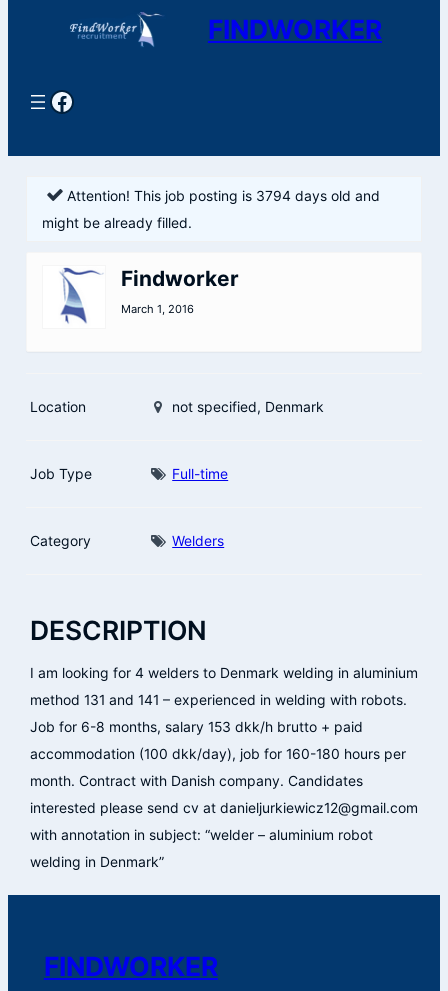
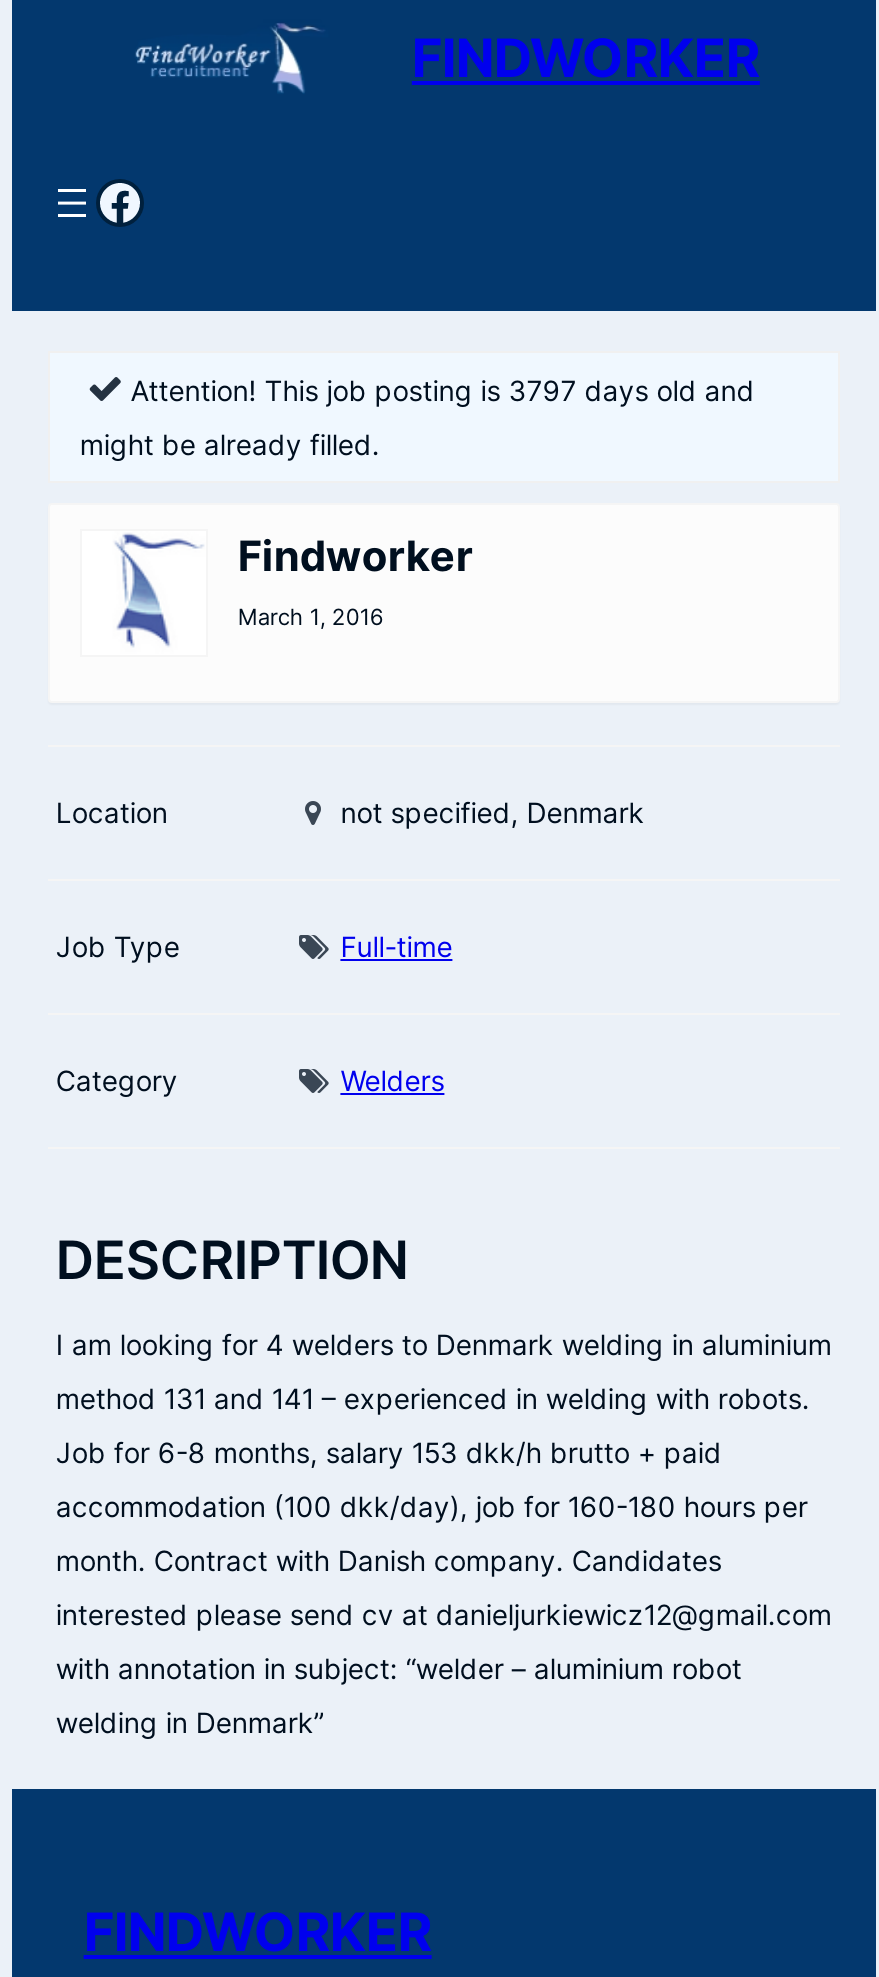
[67,187,380,204] Attention! This job posting is 3794 days old and -> [131,372,755,406] Attention! This job posting is 3797 days old and

